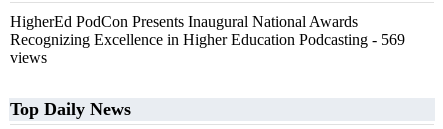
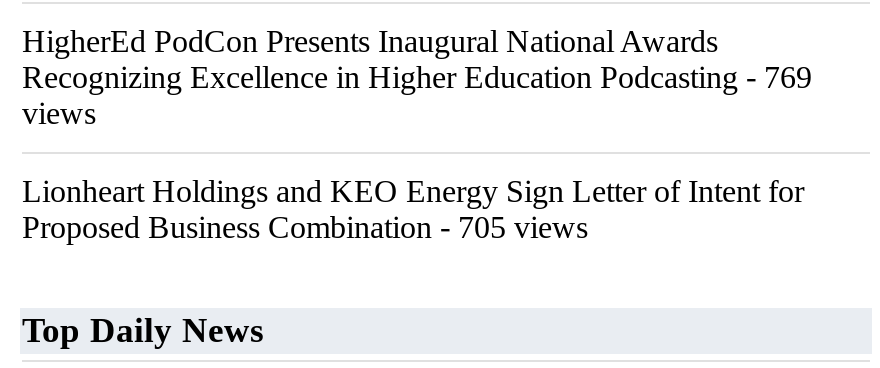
[10,31,405,48] Recognizing Excellence in Higher Education Podcasting - 569 -> [22,60,812,94] Recognizing Excellence in Higher Education Podcasting - 769
none -> [22,174,804,244] Lionheart Holdings and KEO Energy Sign Letter of Intent for | Proposed Business Combination - 705 views

